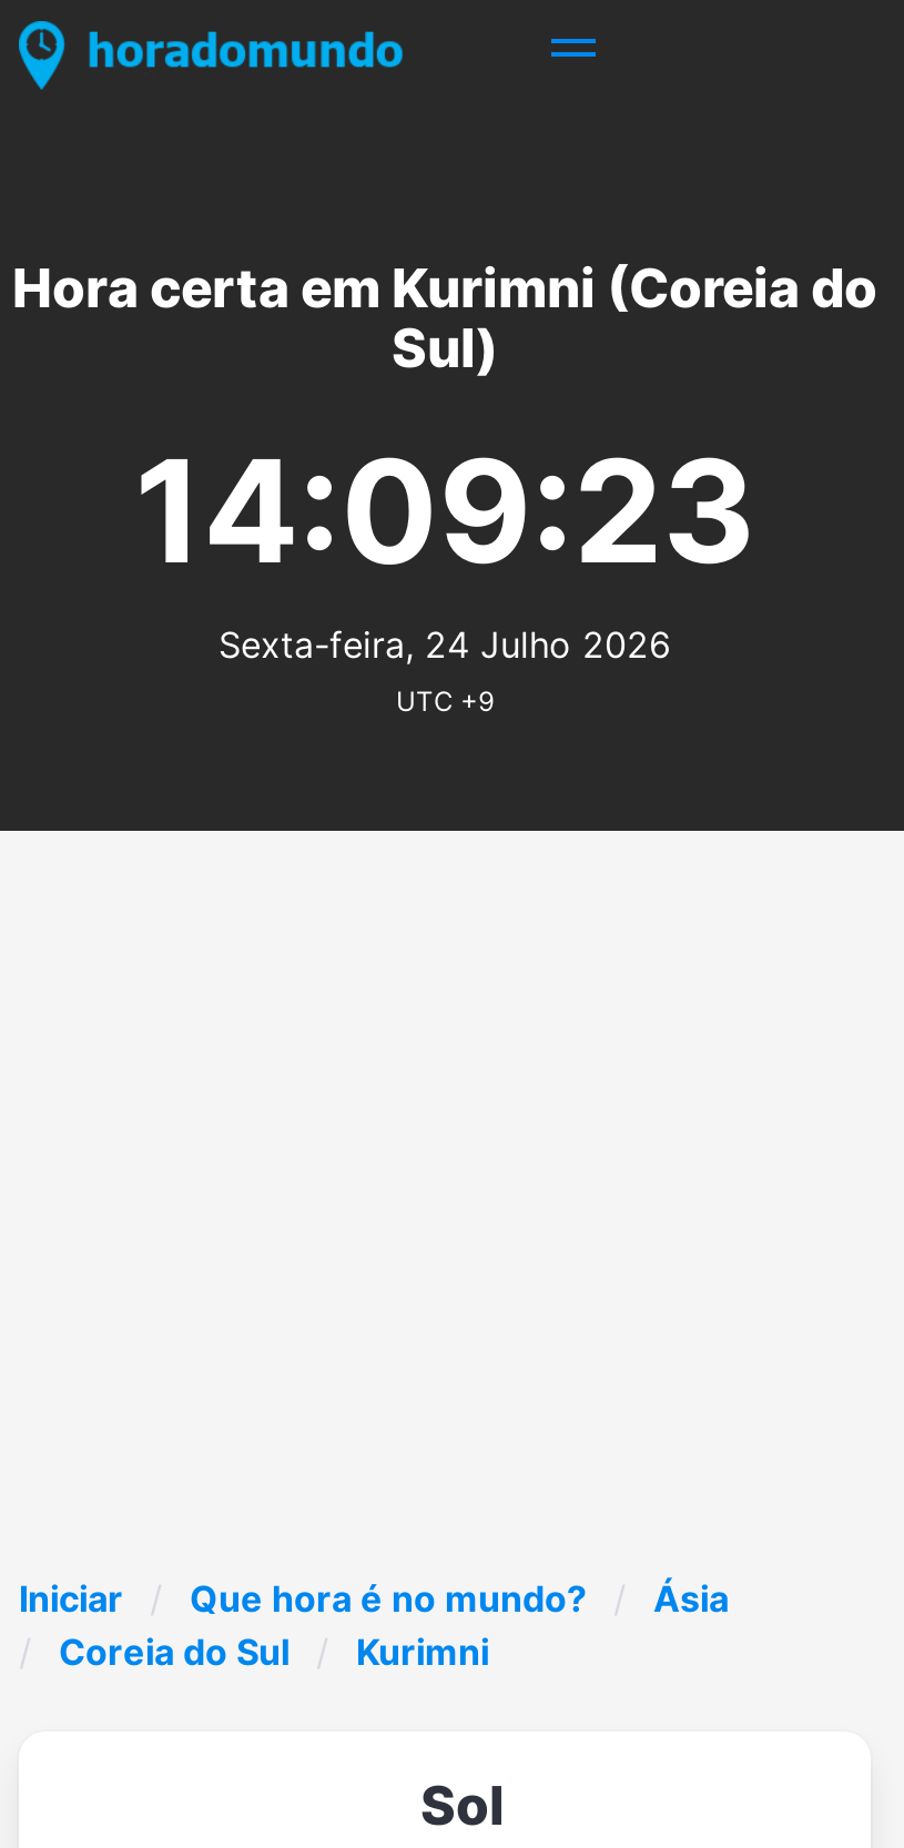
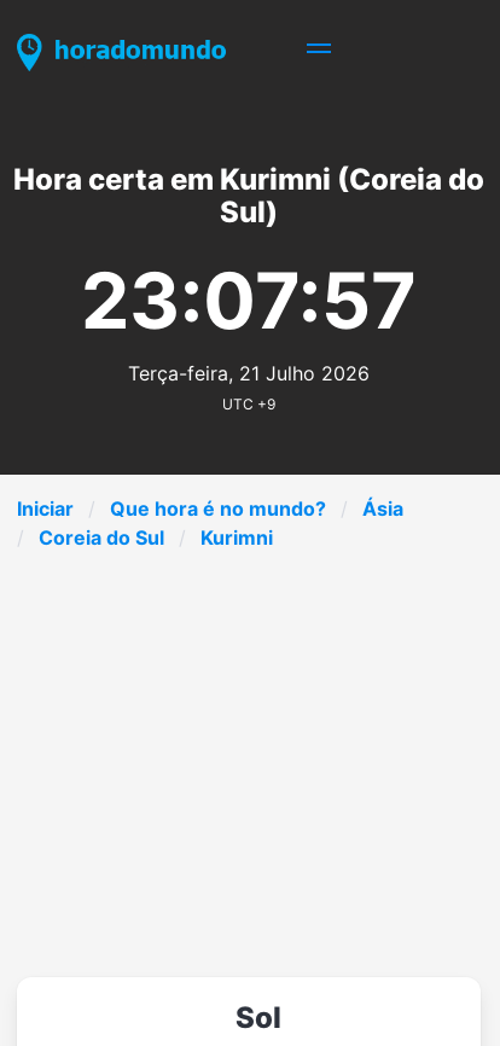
[134,424,755,595] 14:09:23 -> [81,253,417,346] 23:07:57
[219,621,671,666] Sexta-feira, 24 Julho 2026 -> [128,361,370,385] Terça-feira, 21 Julho 2026
moved [19,1575,729,1673] -> [17,496,403,549]: Iniciar | Que hora é no mundo? | Ásia | Coreia do Sul | Kurimni

